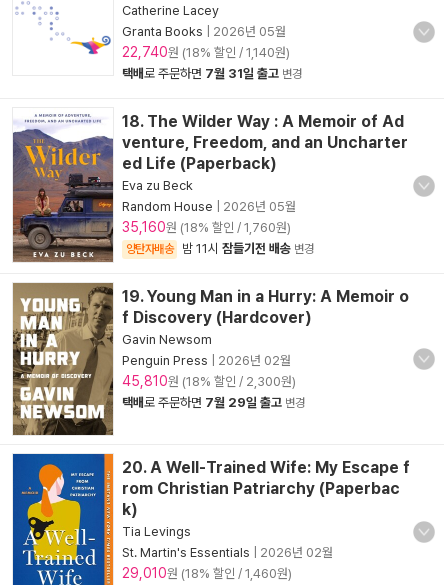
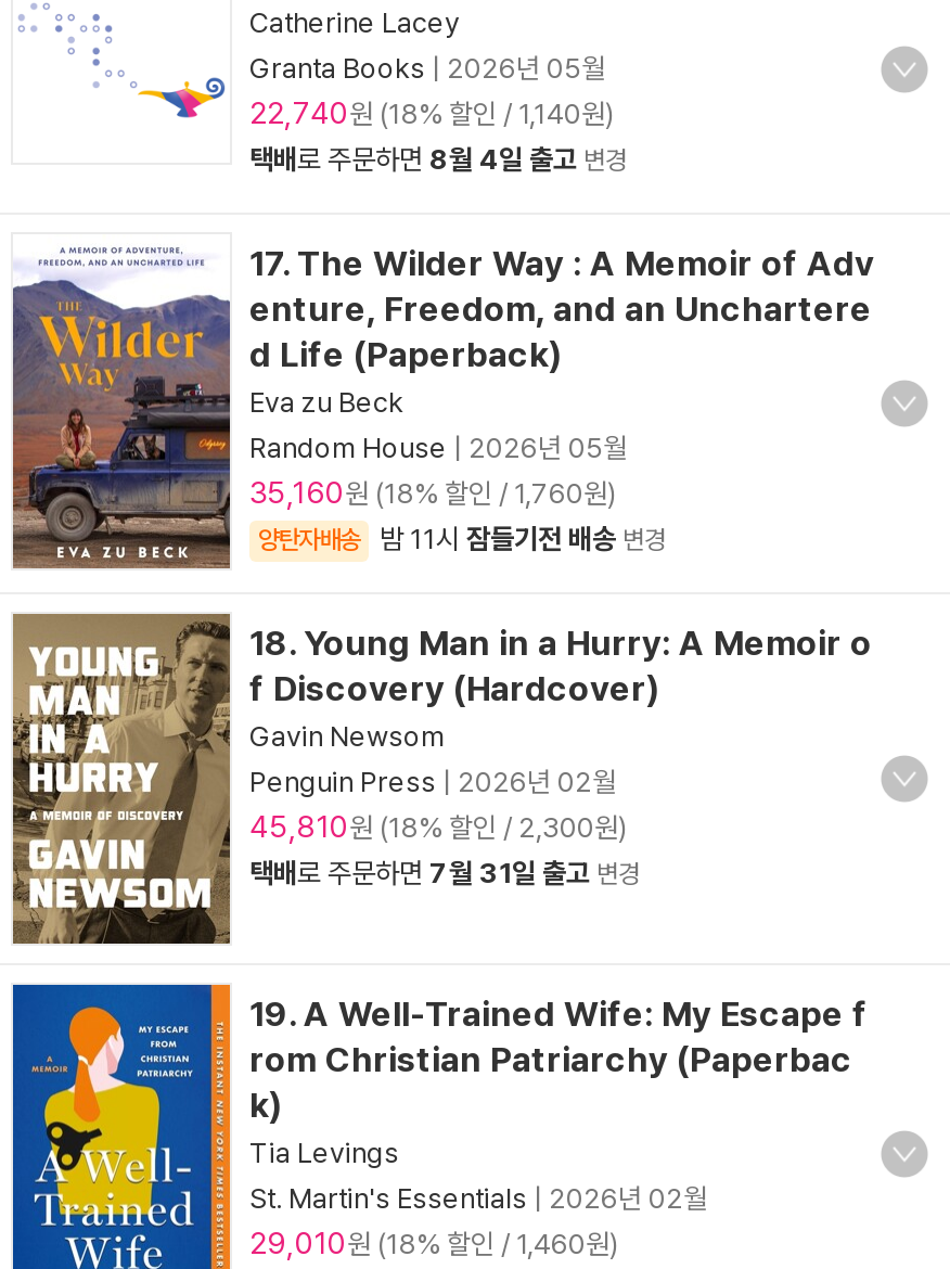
moved [122,66,302,81] -> [249,857,640,889]: 택배로 주문하면 7월 31일 출고 변경
none -> [249,143,627,176] 택배로 주문하면 8월 4일 출고 변경
[122,112,404,131] 18. The Wilder Way : A Memoir of Ad -> [249,243,874,284] 17. The Wilder Way : A Memoir of Adv
[122,133,408,152] venture, Freedom, and an Uncharter -> [249,289,872,330] enture, Freedom, and an Unchartere
[122,154,277,173] ed Life (Paperback) -> [249,334,564,375] d Life (Paperback)
[122,287,409,306] 19. Young Man in a Hurry: A Memoir o -> [249,623,872,664] 18. Young Man in a Hurry: A Memoir o
[122,395,305,410] 택배로 주문하면 7월 29일 출고 변경 -> none
[122,458,410,477] 20. A Well-Trained Wife: My Escape f -> [249,994,868,1035] 19. A Well-Trained Wife: My Escape f

